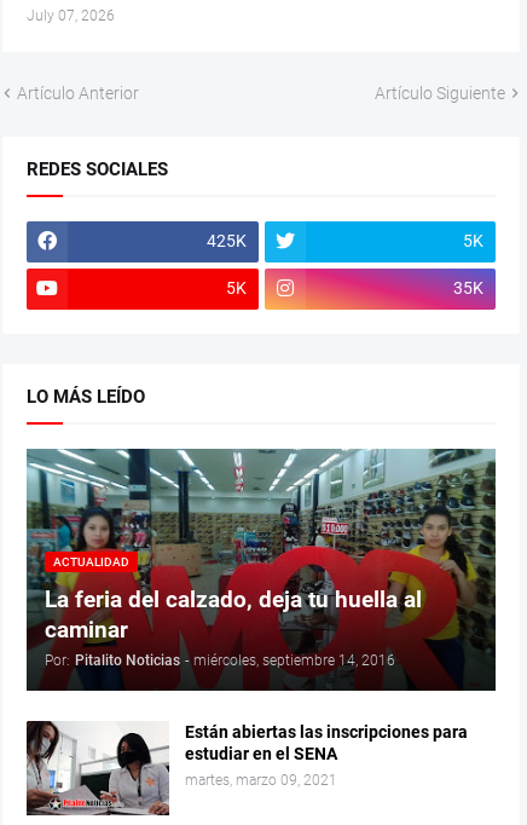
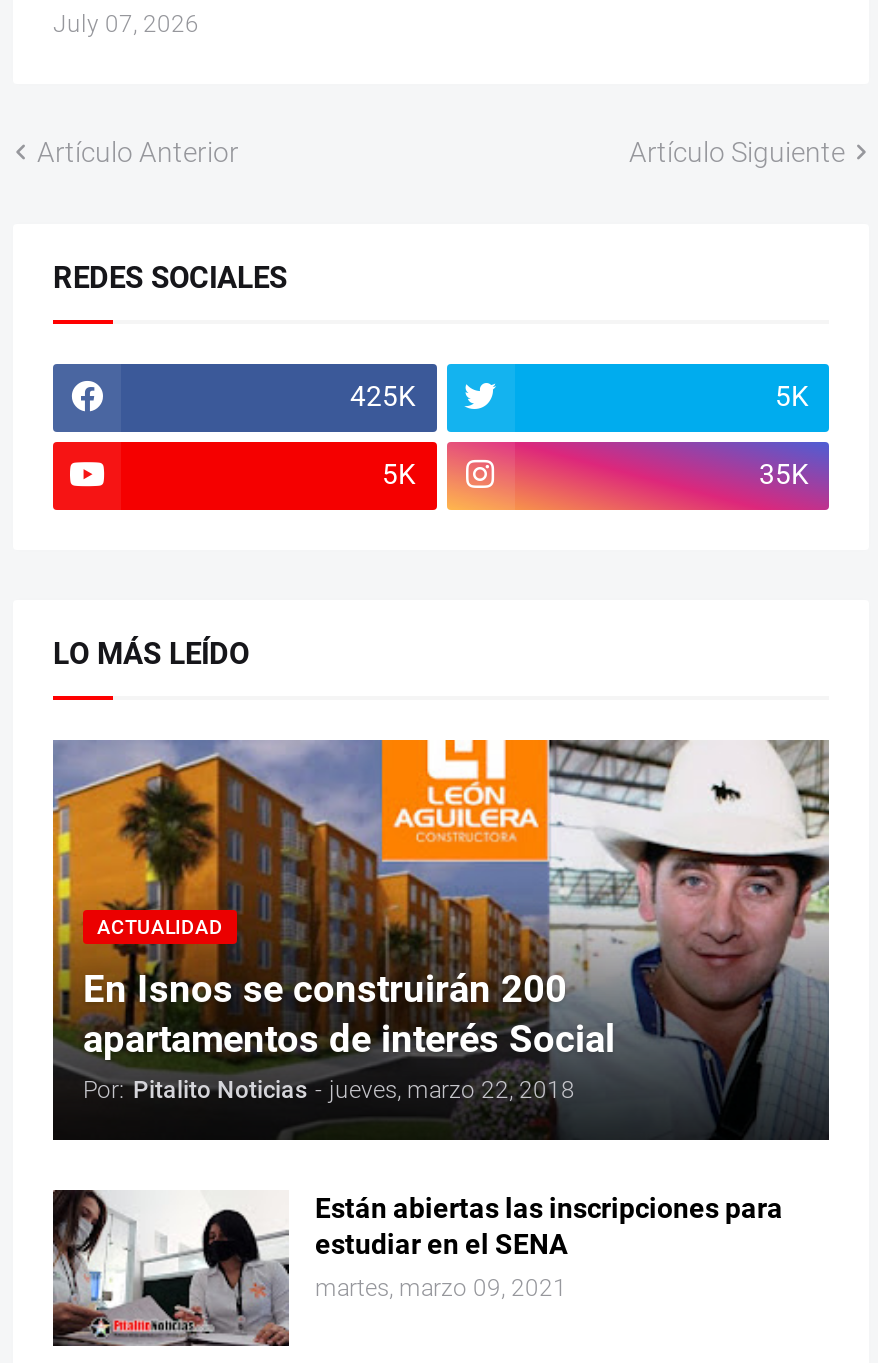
[25,448,497,688] [image] | La feria del calzado, deja tu huella al | caminar | Por: Pitalito Noticias - miércoles, septiembre 14, 2016 -> [51,738,831,1138] [image] | En Isnos se construirán 200 | apartamentos de interés Social | Por: Pitalito Noticias - jueves, marzo 22, 2018

